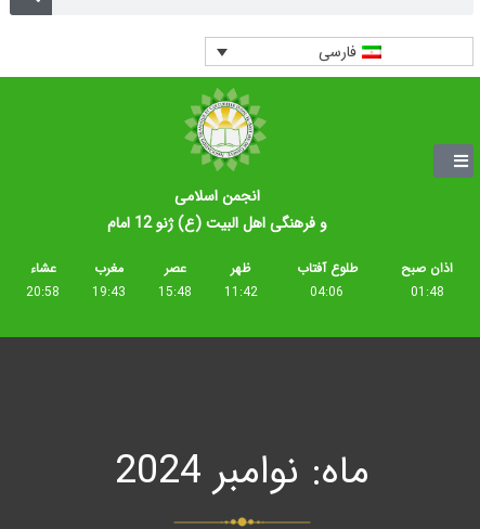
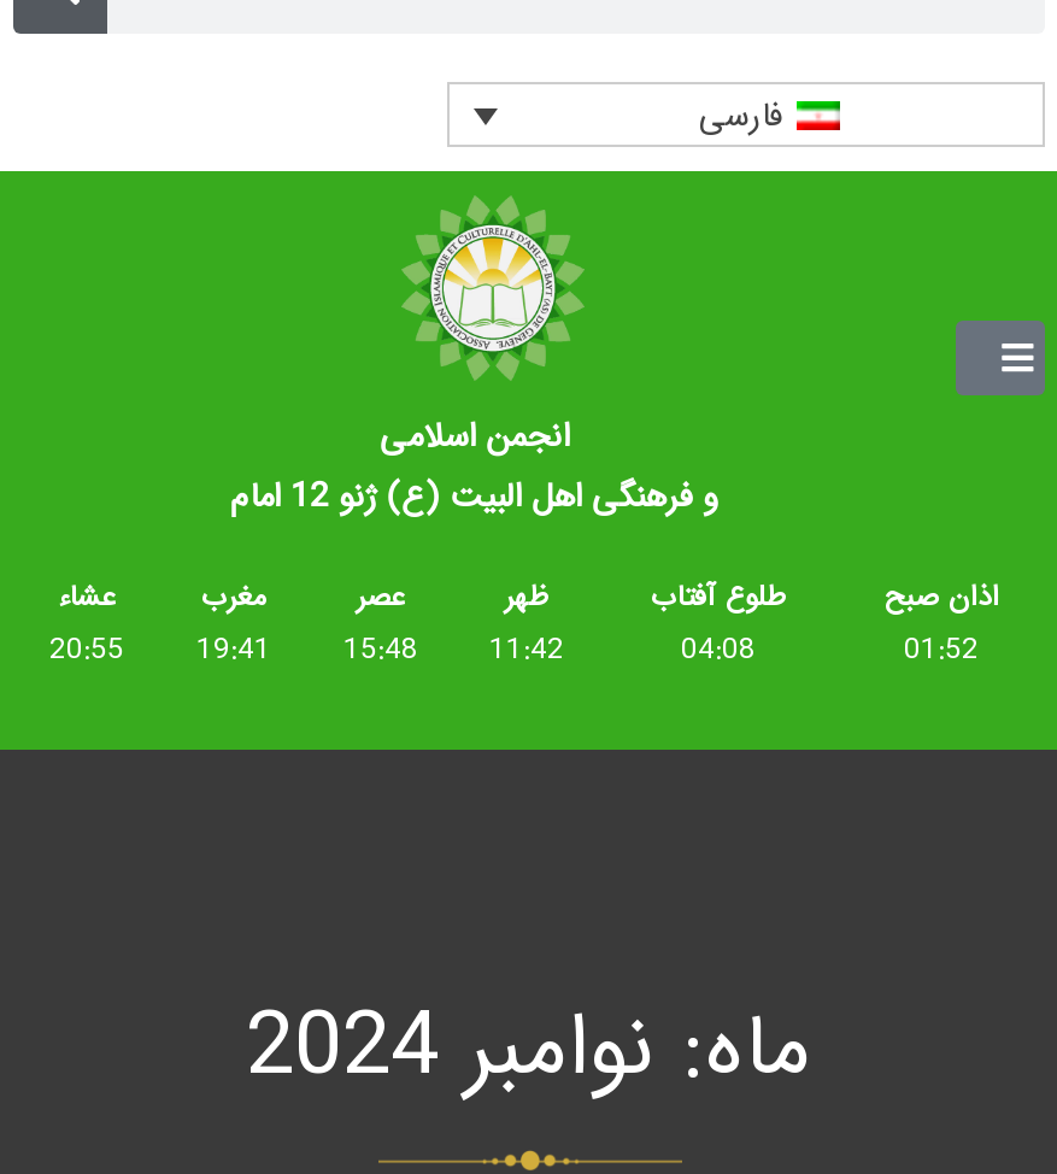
[26,281,60,302] 20:58 -> [49,626,124,671] 20:55
[92,281,126,302] 19:43 -> [196,626,271,671] 19:41
[310,281,343,302] 04:06 -> [681,626,756,671] 04:08
[410,281,444,302] 01:48 -> [904,626,979,671] 01:52

